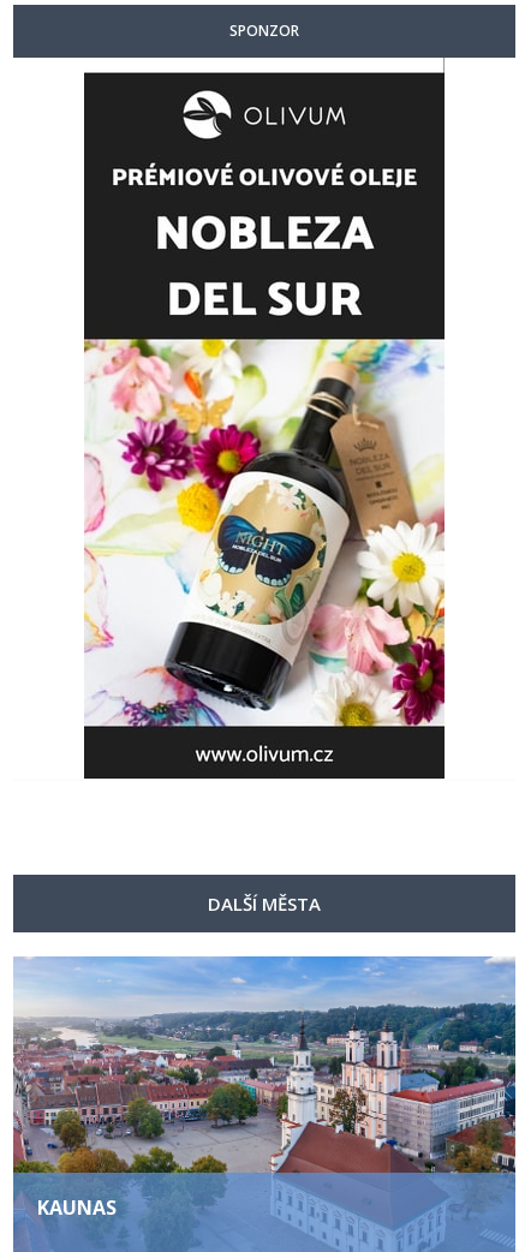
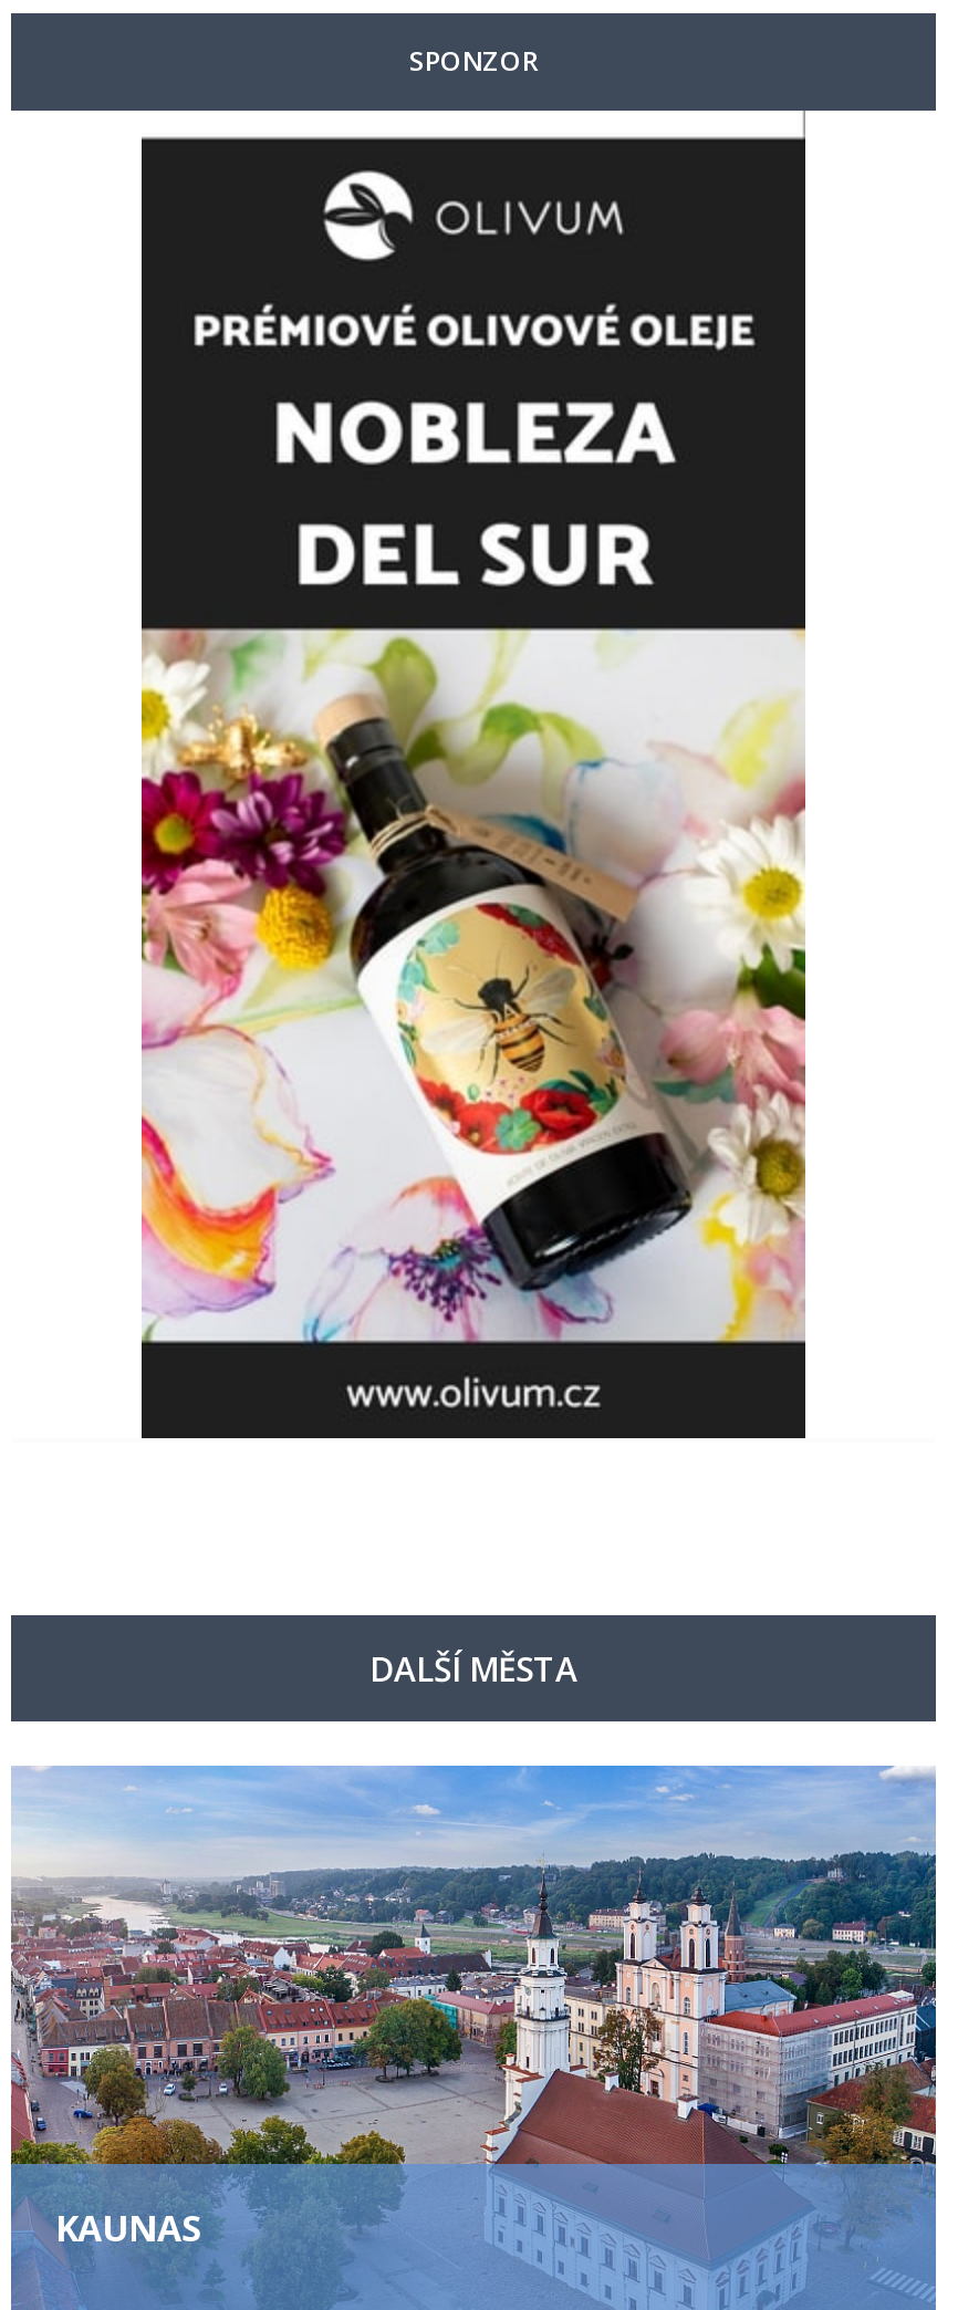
[83,338,446,727] [image] -> [139,626,808,1345] [image]

